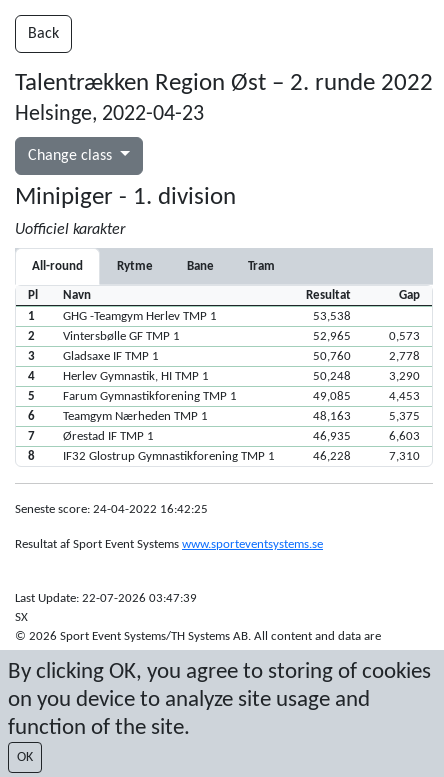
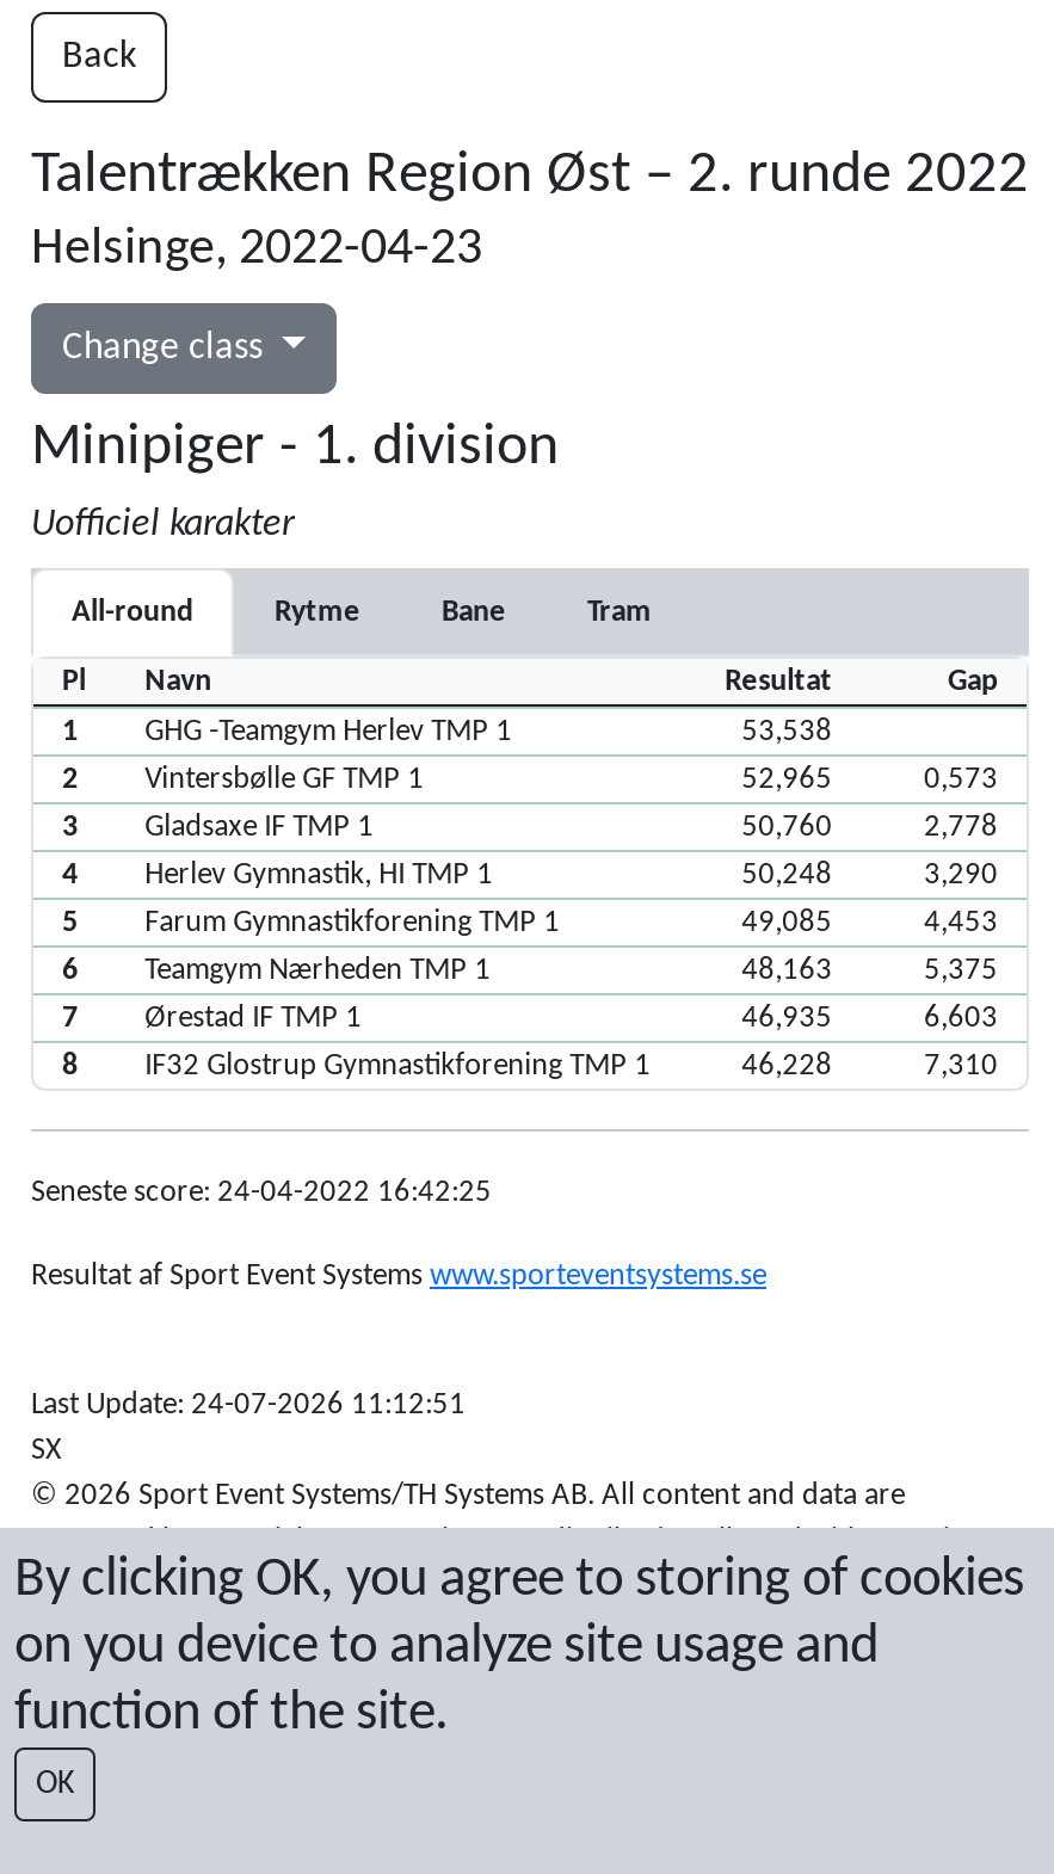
[15,592,197,605] Last Update: 22-07-2026 03:47:39 -> [31,1389,466,1420] Last Update: 24-07-2026 11:12:51

